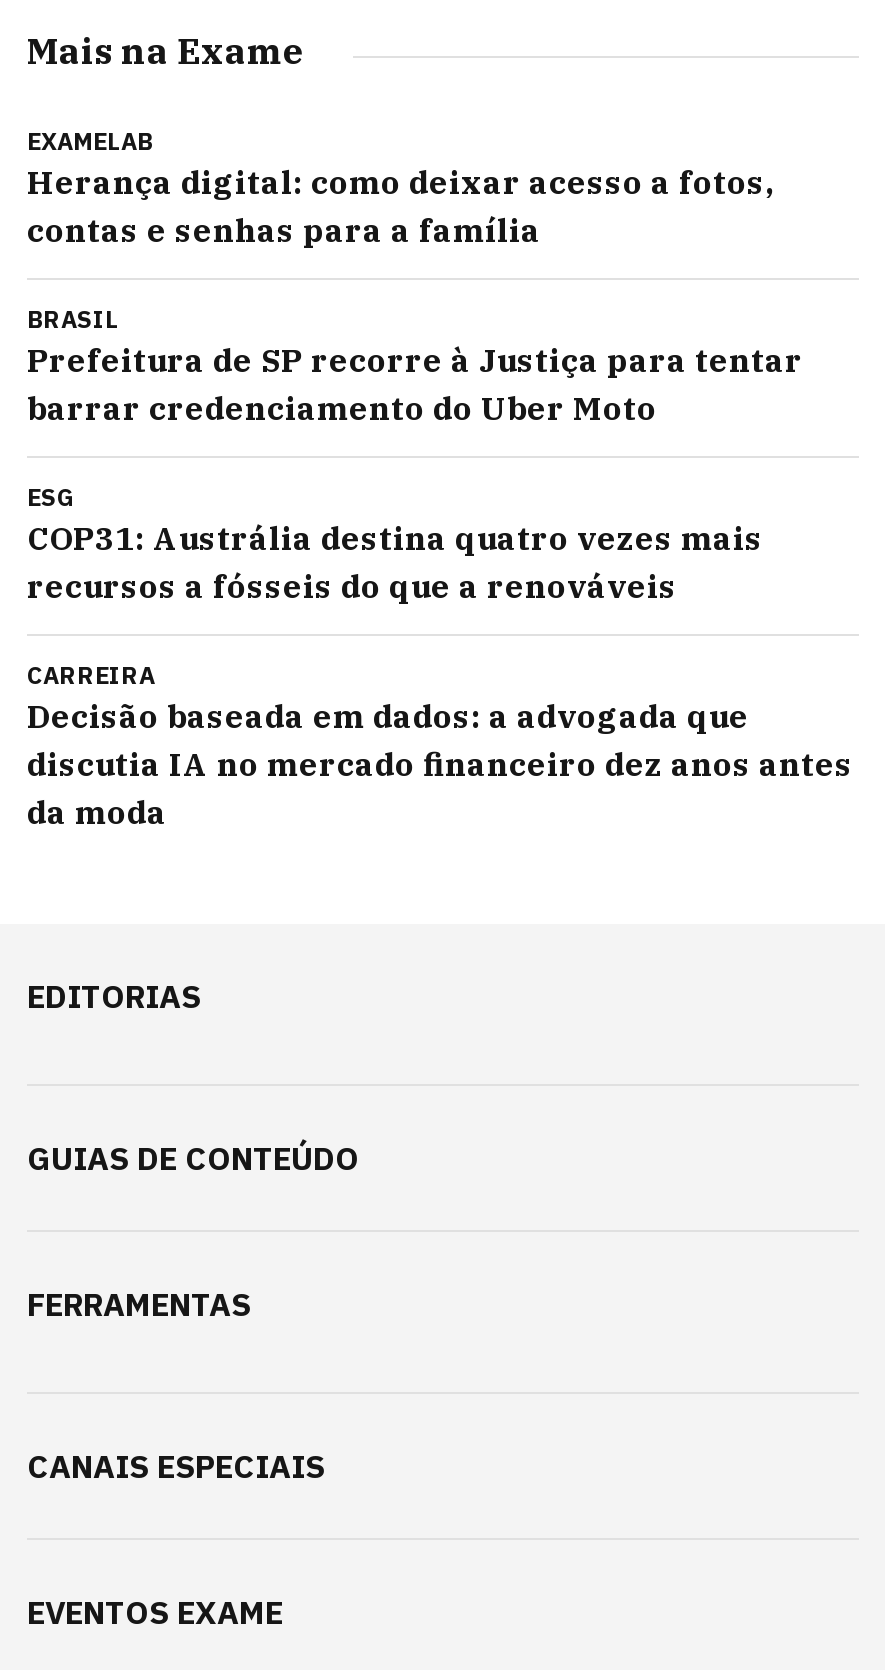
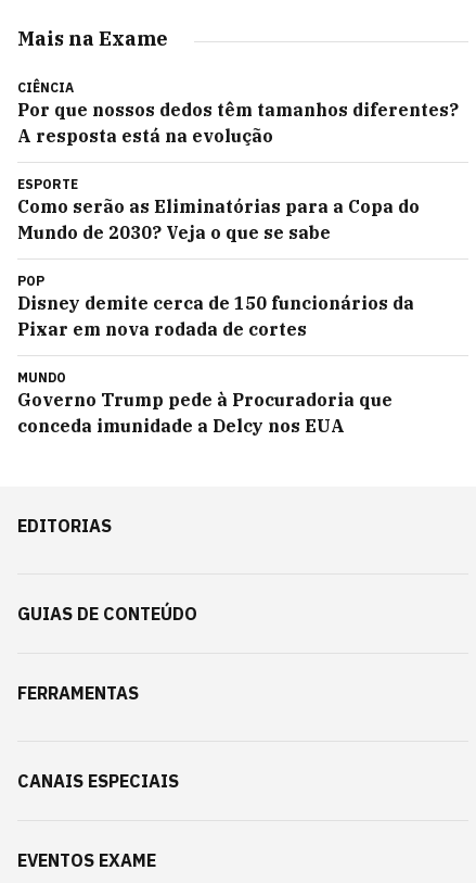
[27,126,773,250] EXAMELAB | Herança digital: como deixar acesso a fotos, | contas e senhas para a família -> [17,79,459,147] CIÊNCIA | Por que nossos dedos têm tamanhos diferentes? | A resposta está na evolução
[27,304,803,428] BRASIL | Prefeitura de SP recorre à Justiça para tentar | barrar credenciamento do Uber Moto -> [17,176,420,243] ESPORTE | Como serão as Eliminatórias para a Copa do | Mundo de 2030? Veja o que se sabe
[27,482,763,606] ESG | COP31: Austrália destina quatro vezes mais | recursos a fósseis do que a renováveis -> [17,273,414,340] POP | Disney demite cerca de 150 funcionários da | Pixar em nova rodada de cortes
[27,660,853,832] CARREIRA | Decisão baseada em dados: a advogada que | discutia IA no mercado financeiro dez anos antes | da moda -> [17,369,393,437] MUNDO | Governo Trump pede à Procuradoria que | conceda imunidade a Delcy nos EUA

